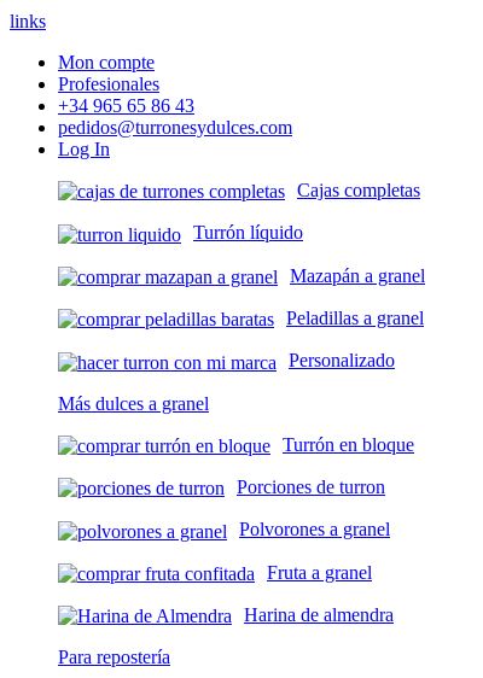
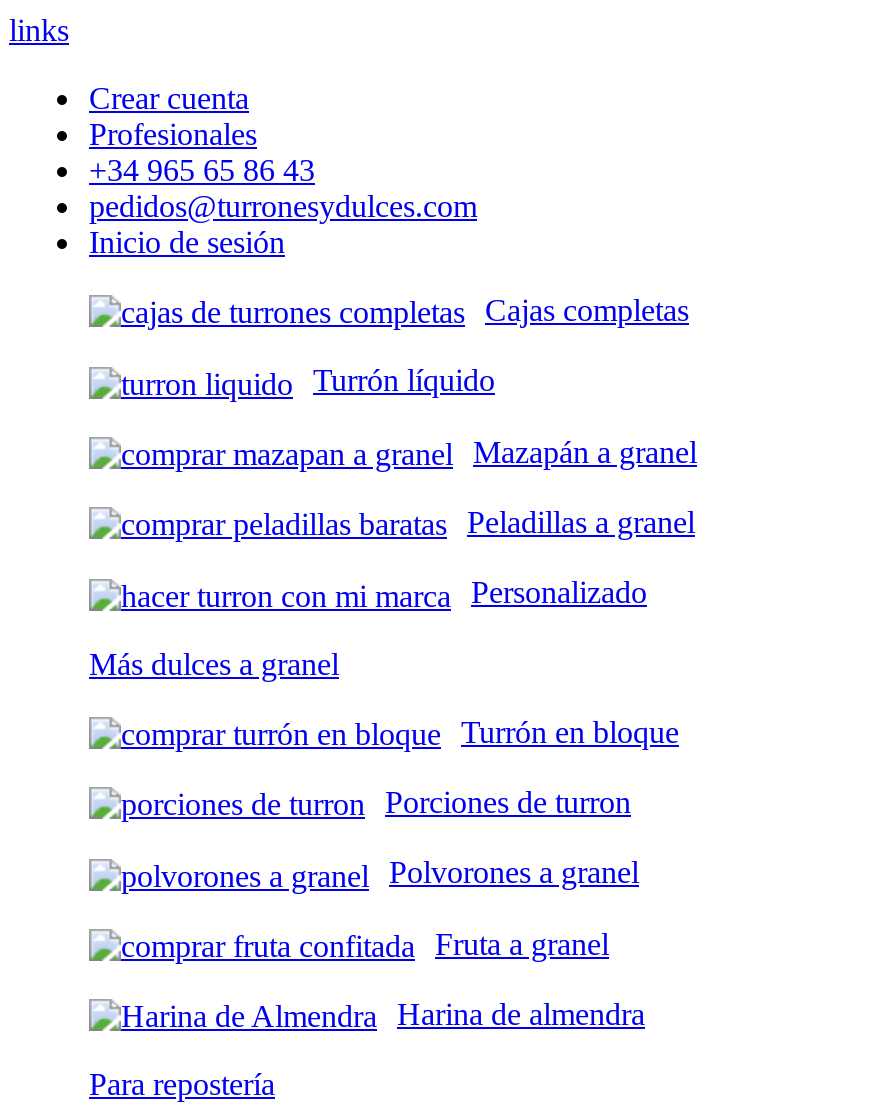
[58,52,155,72] Mon compte -> [89,81,249,115] Crear cuenta
[58,139,110,159] Log In -> [89,225,285,259] Inicio de sesión

